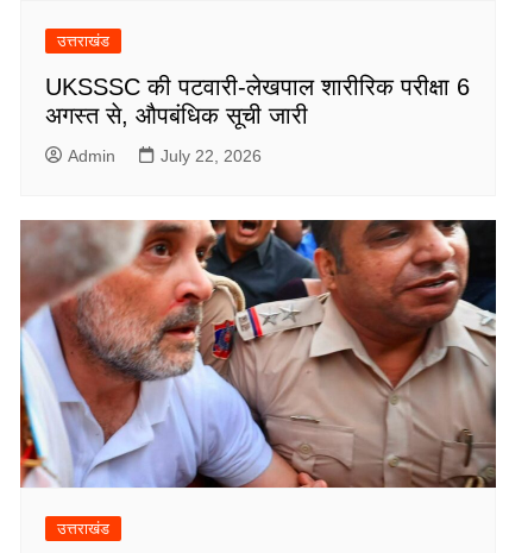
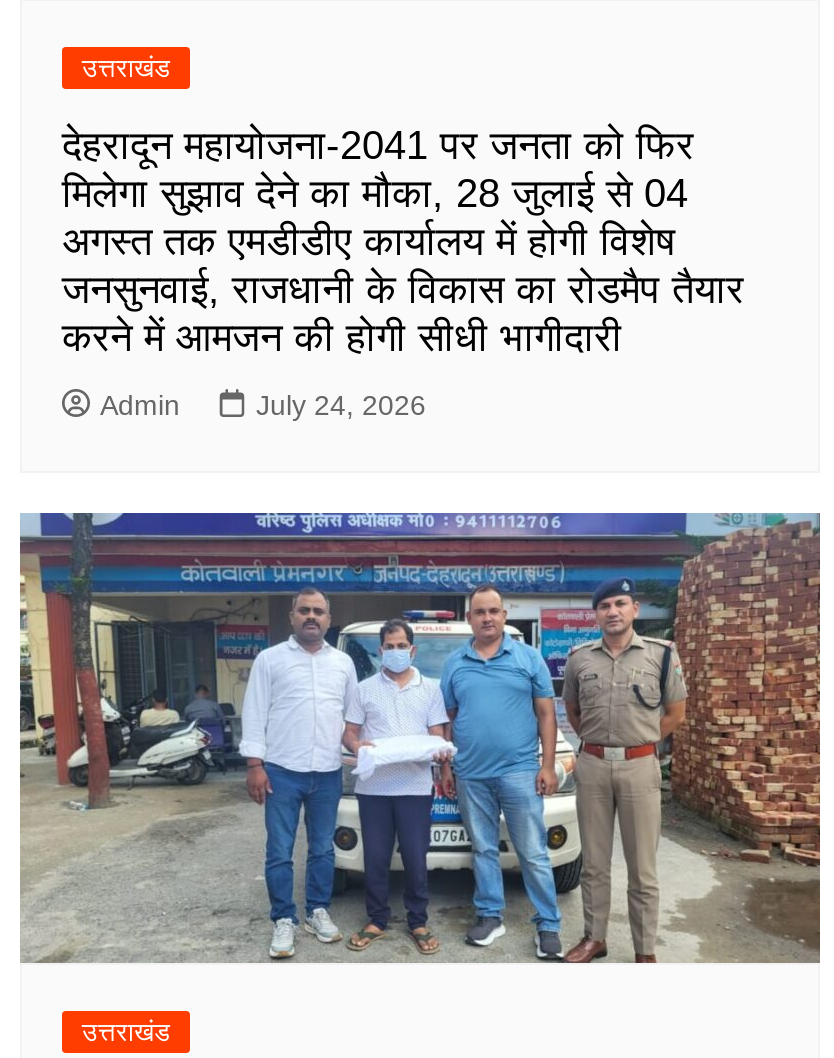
[45,74,470,128] UKSSSC की पटवारी-लेखपाल शारीरिक परीक्षा 6 | अगस्त से, औपबंधिक सूची जारी -> [62,124,744,360] देहरादून महायोजना-2041 पर जनता को फिर | मिलेगा सुझाव देने का मौका, 28 जुलाई से 04 | अगस्त तक एमडीडीए कार्यालय में होगी विशेष | जनसुनवाई, राजधानी के विकास का रोडमैप तैयार | करने में आमजन की होगी सीधी भागीदारी
[161,146,262,165] July 22, 2026 -> [256,390,426,422] July 24, 2026
[19,219,497,489] [image] -> [18,510,822,964] [image]

